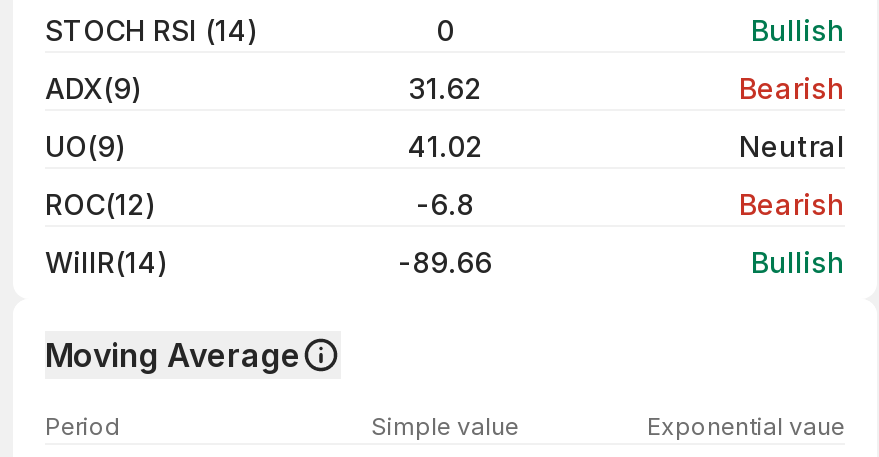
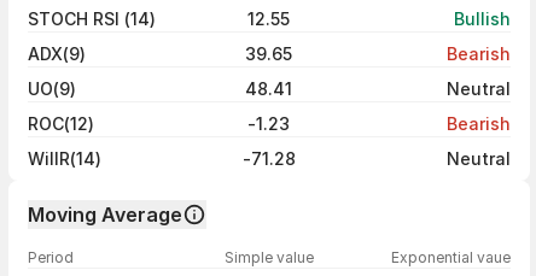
[436,13,454,47] 0 -> [248,8,290,29] 12.55
[408,71,482,105] 31.62 -> [246,43,293,64] 39.65
[407,129,483,163] 41.02 -> [246,78,293,99] 48.41
[416,187,474,221] -6.8 -> [248,113,290,134] -1.23
[398,245,845,279] -89.66 | Bullish -> [243,148,511,169] -71.28 | Neutral

